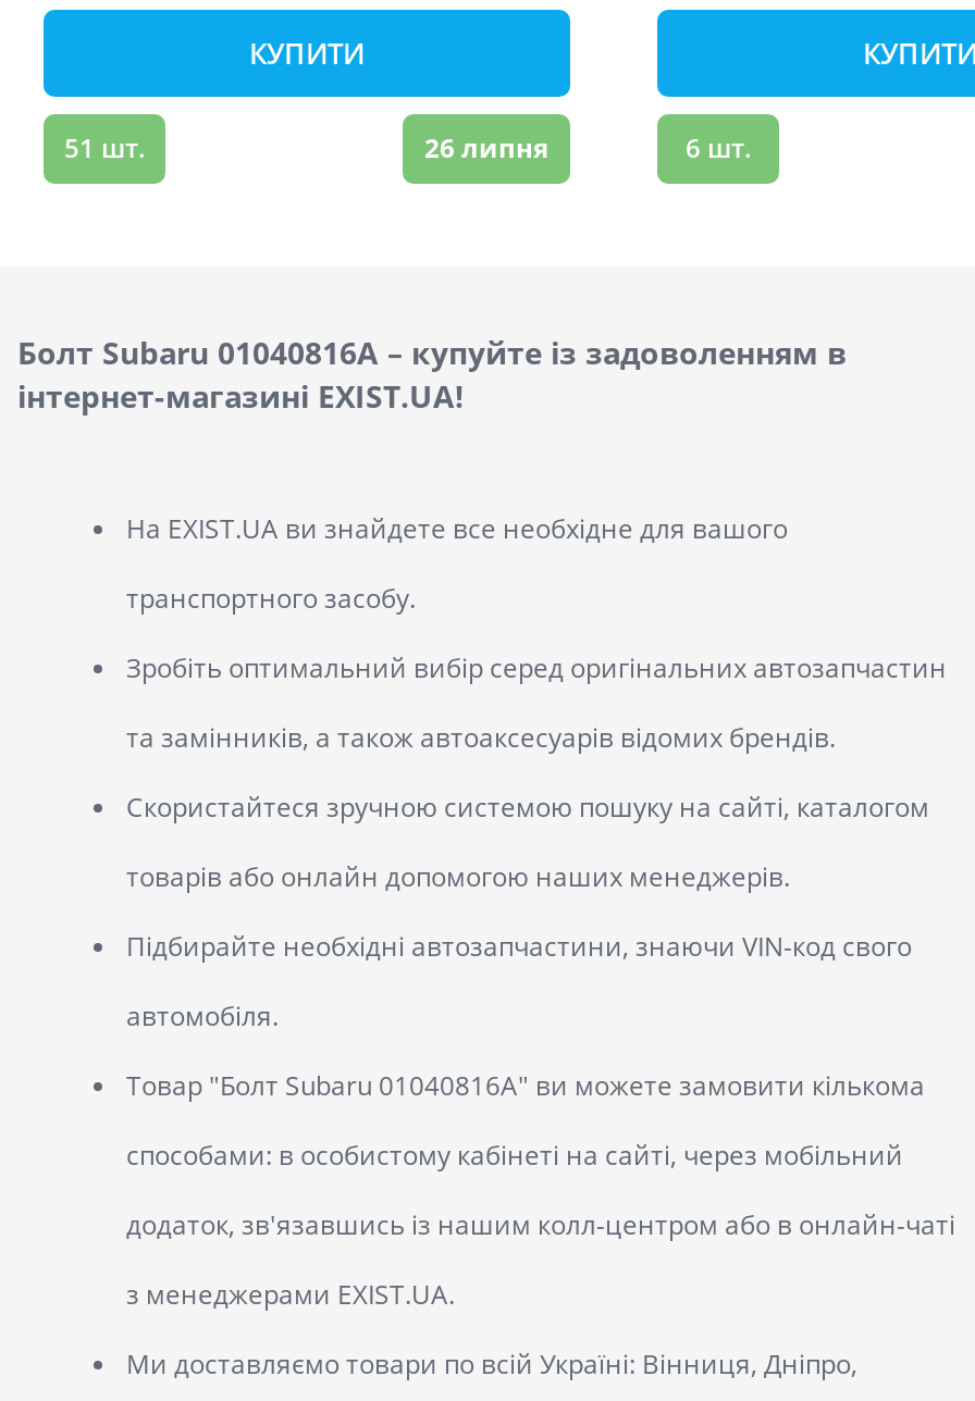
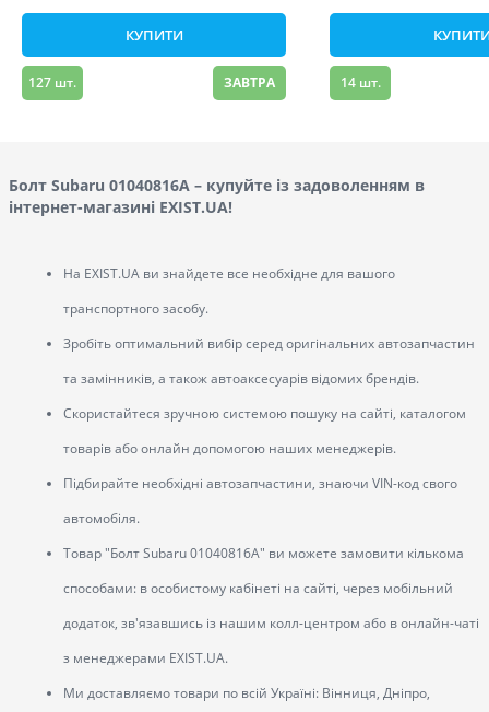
[64,129,548,166] 51 шт. | 26 липня -> [28,73,275,92] 127 шт. | ЗАВТРА
[686,129,751,166] 6 шт. -> [340,73,380,92] 14 шт.

